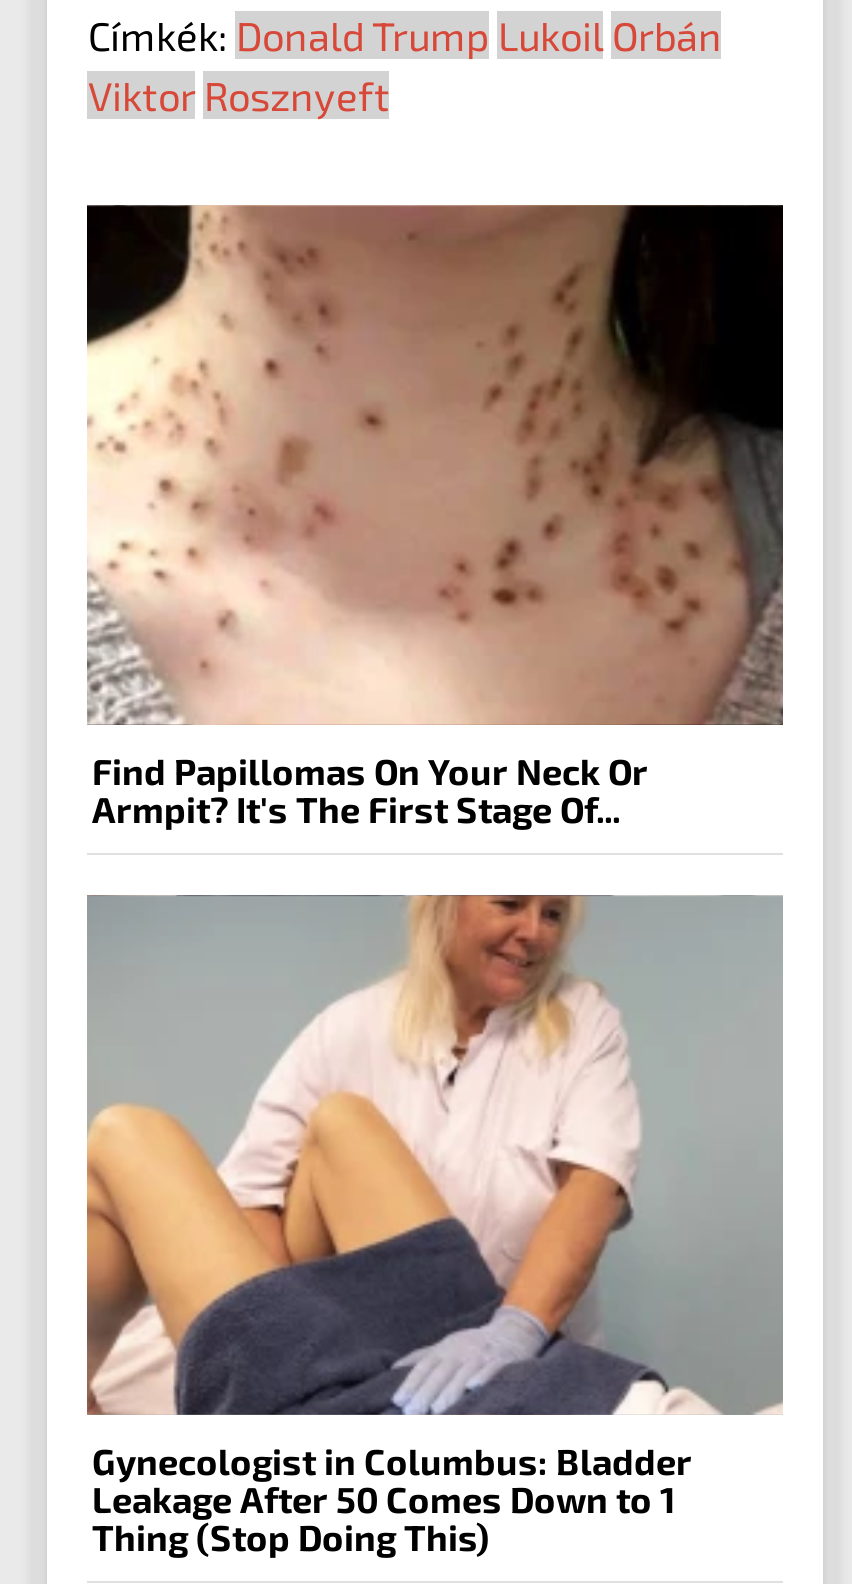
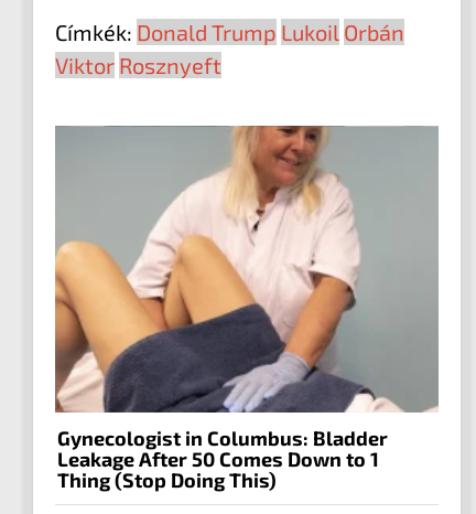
[87,205,783,831] [image] | Find Papillomas On Your Neck Or | Armpit? It's The First Stage Of... -> none

